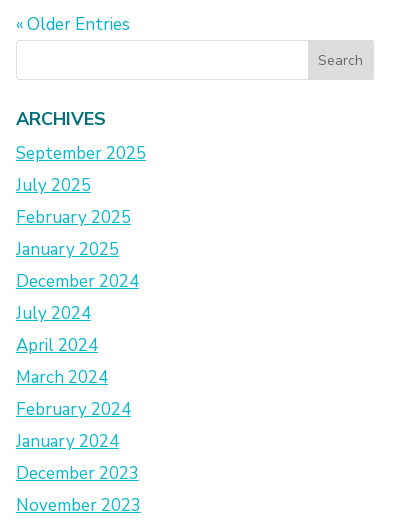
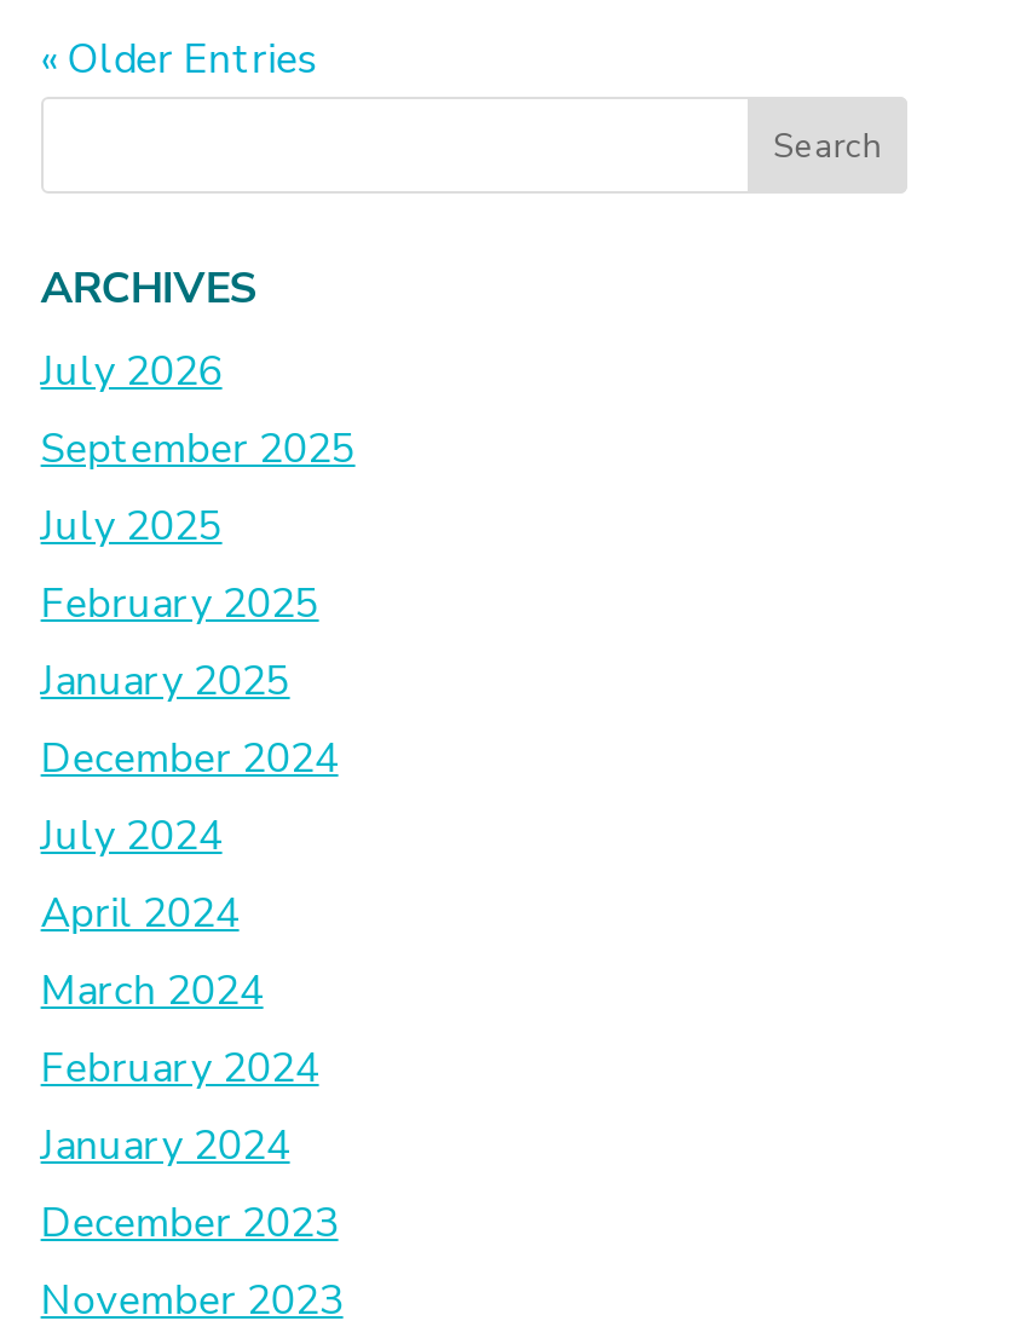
none -> [41,344,222,399] July 2026

